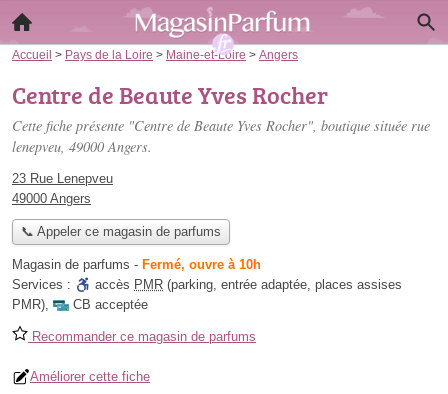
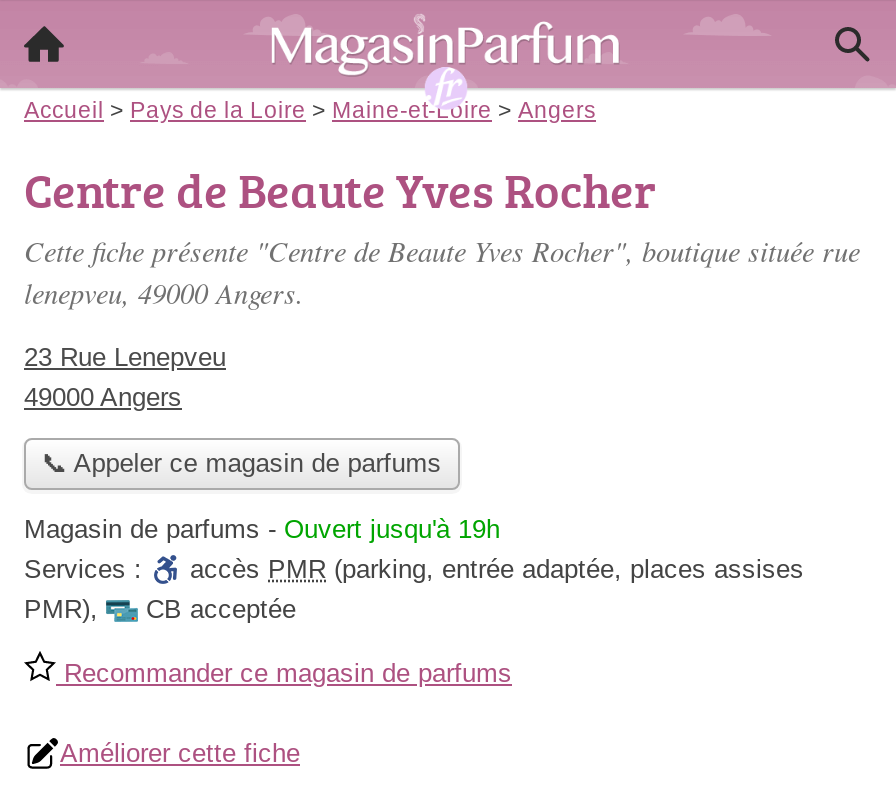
[12,257,261,272] Magasin de parfums - Fermé, ouvre à 10h -> [24,515,500,545] Magasin de parfums - Ouvert jusqu'à 19h

